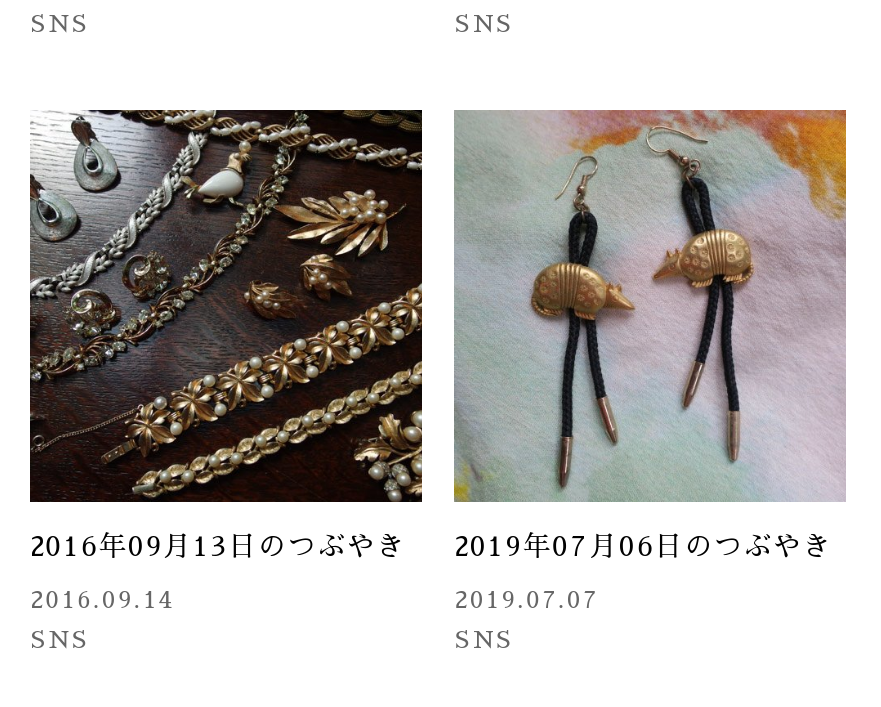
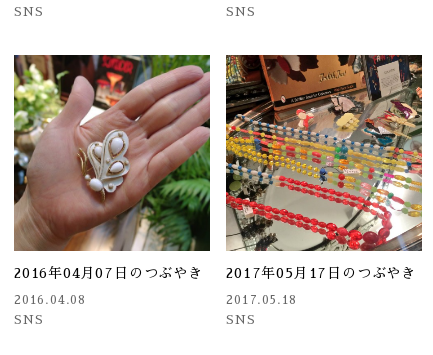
[28,108,424,559] [image] | 2016年09月13日のつぶやき -> [13,54,211,280] [image] | 2016年04月07日のつぶやき
[452,108,848,559] [image] | 2019年07月06日のつぶやき -> [225,54,423,280] [image] | 2017年05月17日のつぶやき
[30,587,174,611] 2016.09.14 -> [14,294,86,306] 2016.04.08
[454,587,598,611] 2019.07.07 -> [226,294,297,306] 2017.05.18

